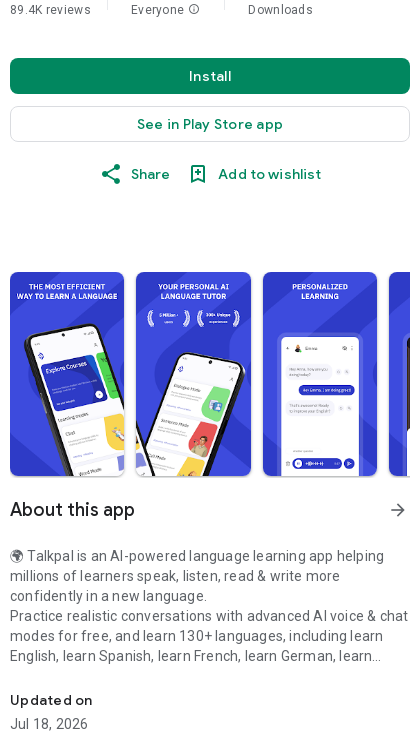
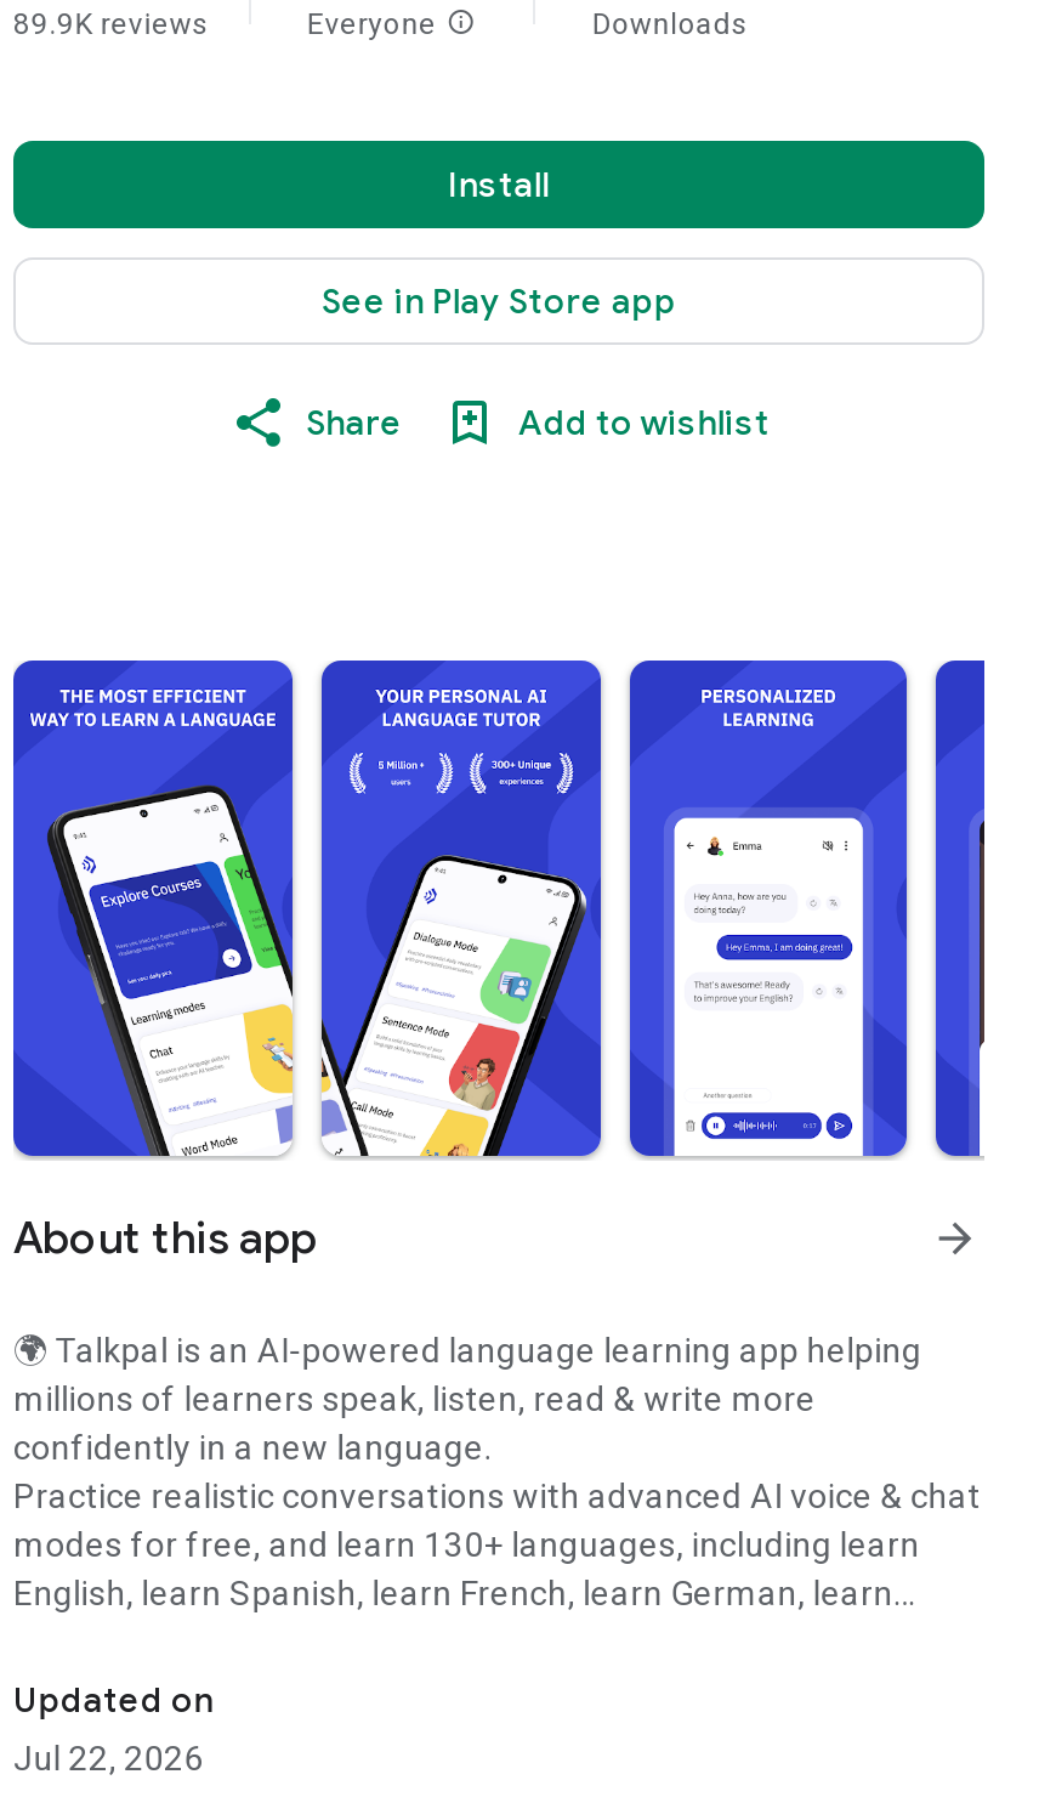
[10,3,91,17] 89.4K reviews -> [13,7,210,41] 89.9K reviews
[10,716,88,732] Jul 18, 2026 -> [13,1739,204,1778] Jul 22, 2026

